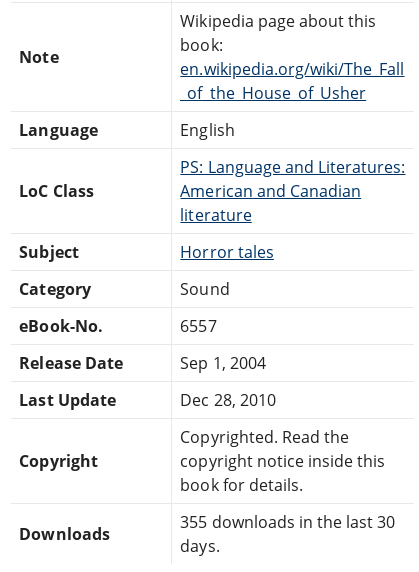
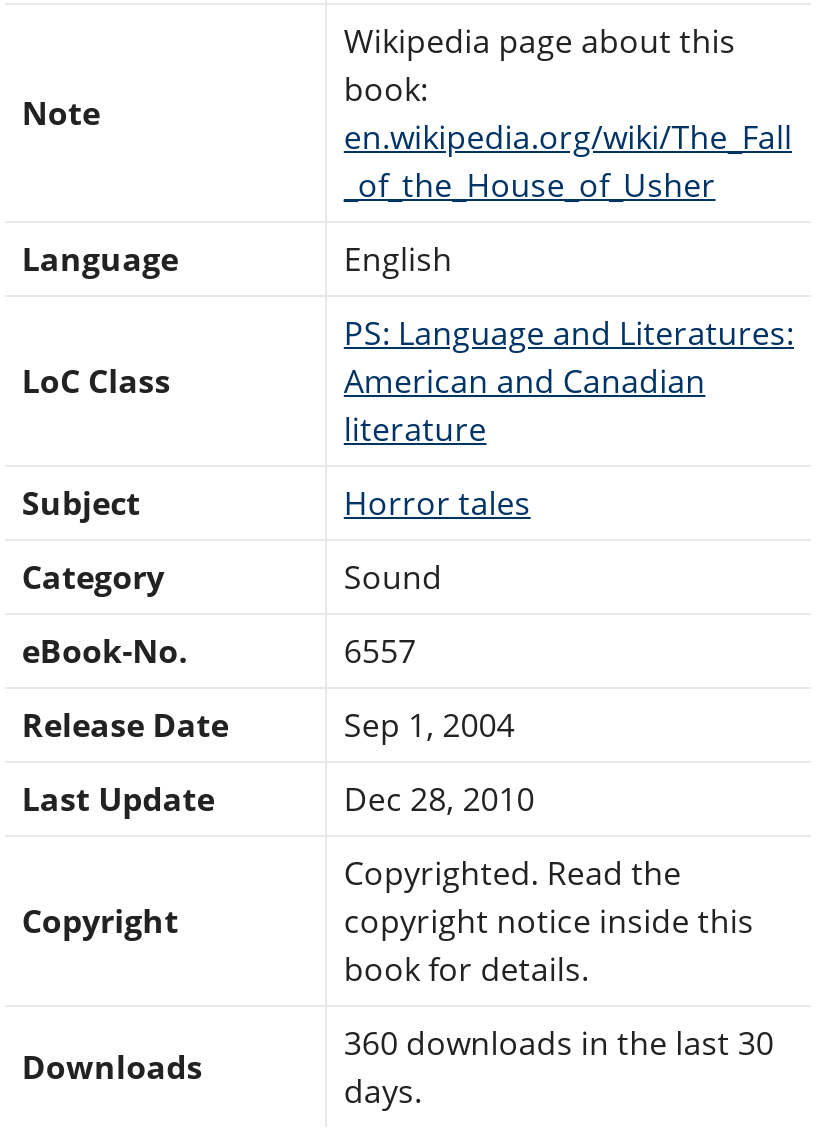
[180,510,395,532] 355 downloads in the last 30 -> [344,1020,774,1064] 360 downloads in the last 30

